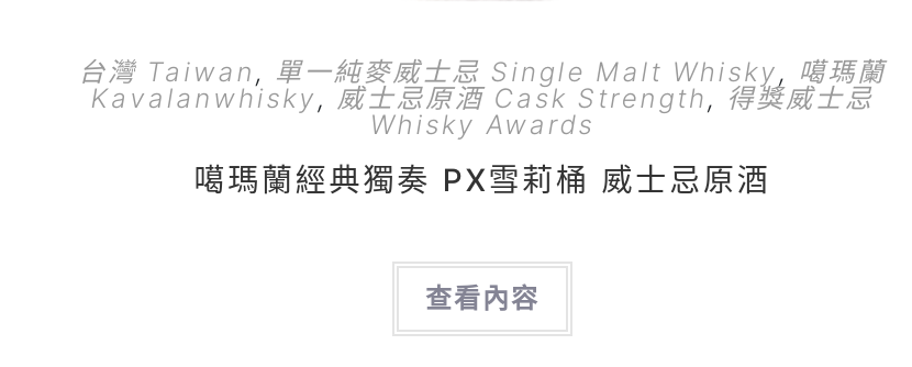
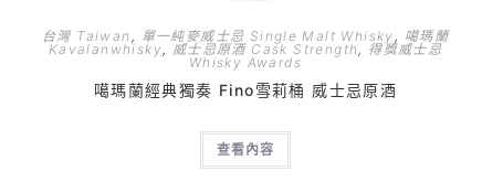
[194,160,771,197] 噶瑪蘭經典獨奏 PX雪莉桶 威士忌原酒 -> [94,80,397,99] 噶瑪蘭經典獨奏 Fino雪莉桶 威士忌原酒

